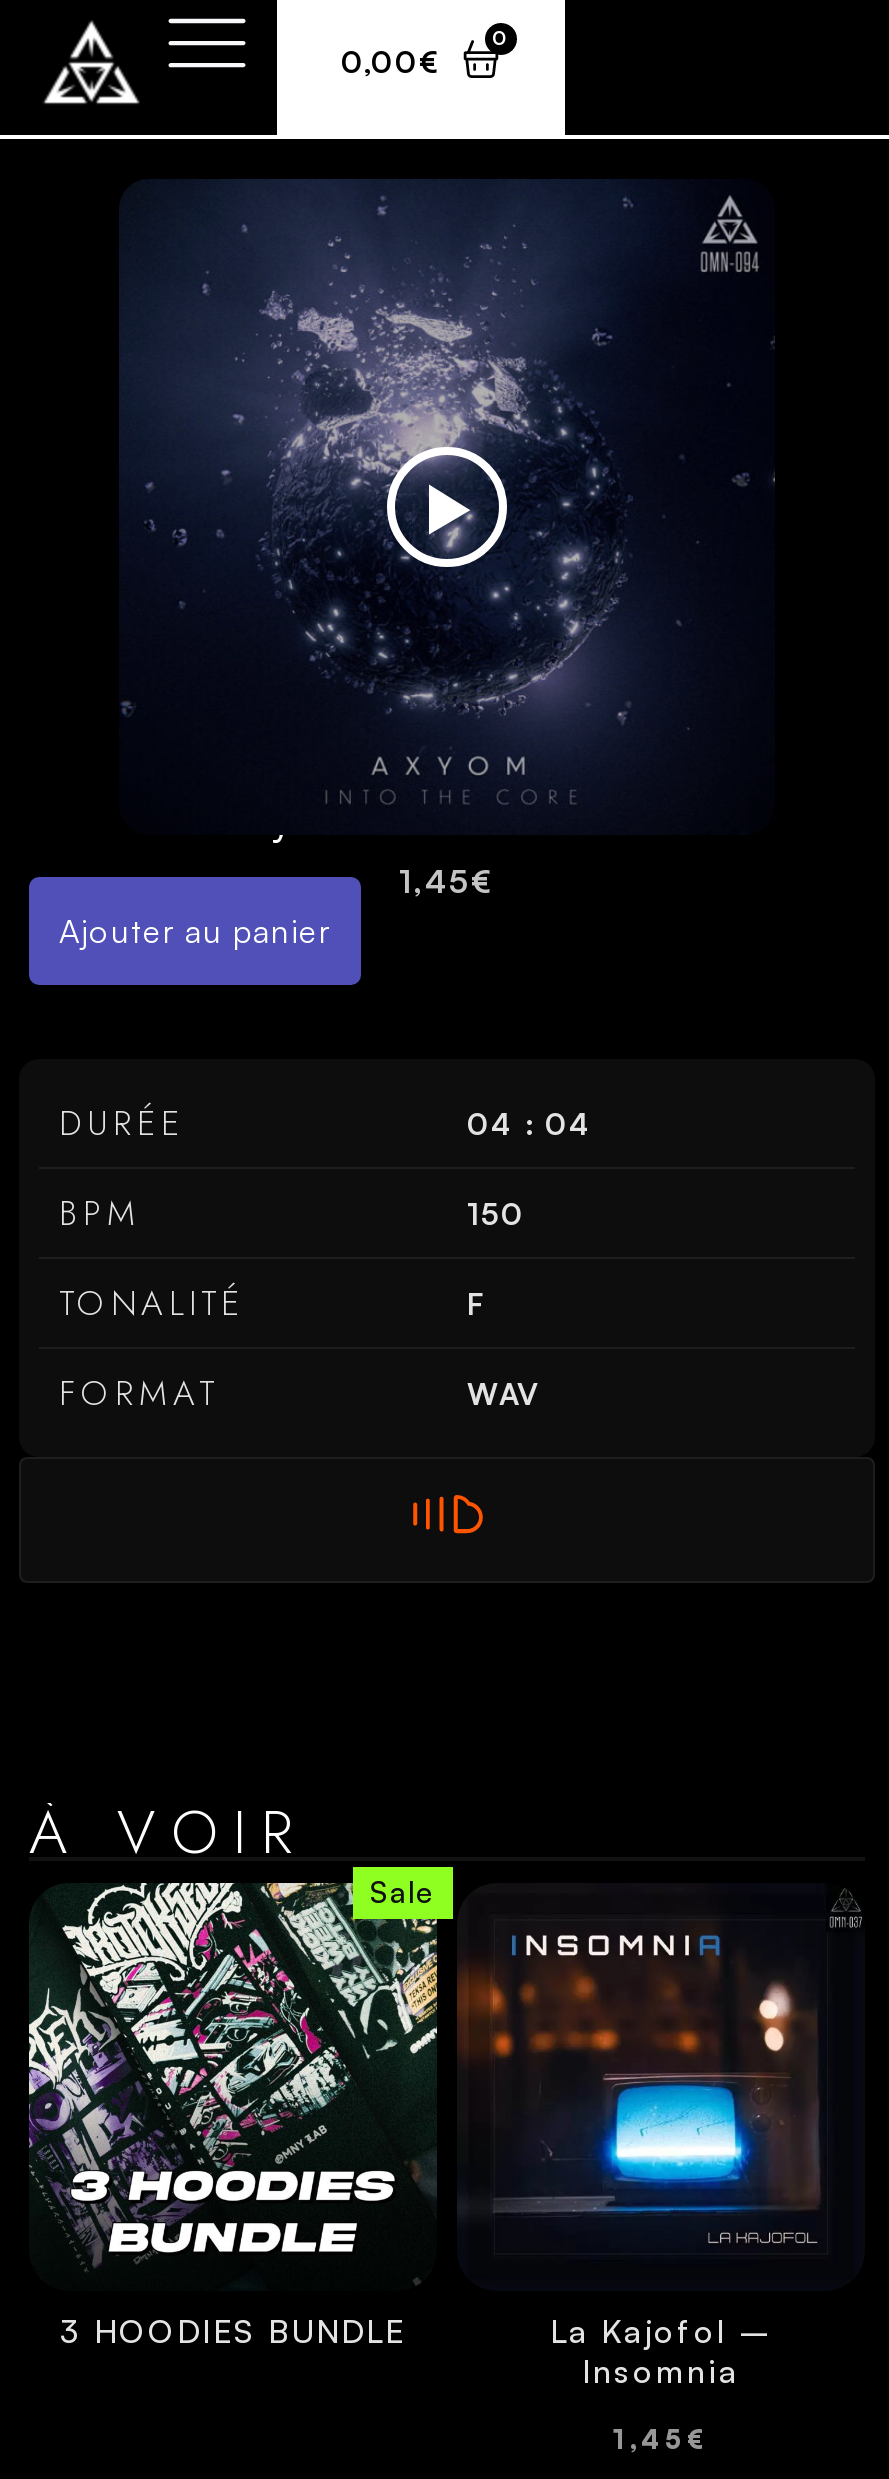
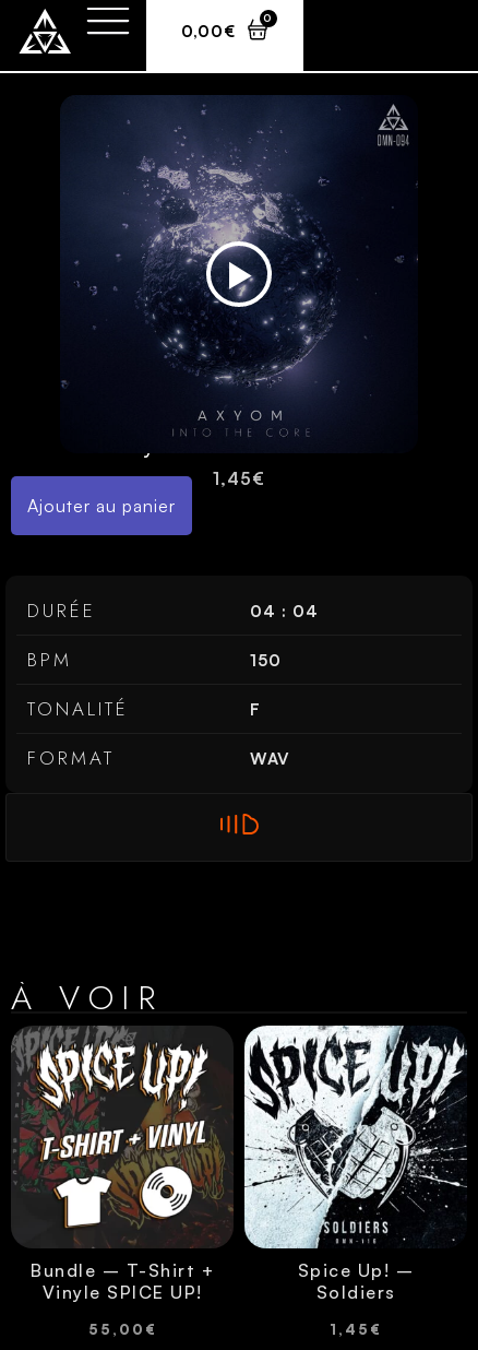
[27,1874,439,2289] [image] | Sale -> [11,1026,234,1303] [image] | Bundle – T-Shirt + | Vinyle SPICE UP!
[457,1883,865,2392] [image] | La Kajofol – | Insomnia -> [243,1025,468,1303] [image] | Spice Up! – | Soldiers
[60,2312,406,2352] 3 HOODIES BUNDLE -> [88,1321,157,1338] 55,00 €

